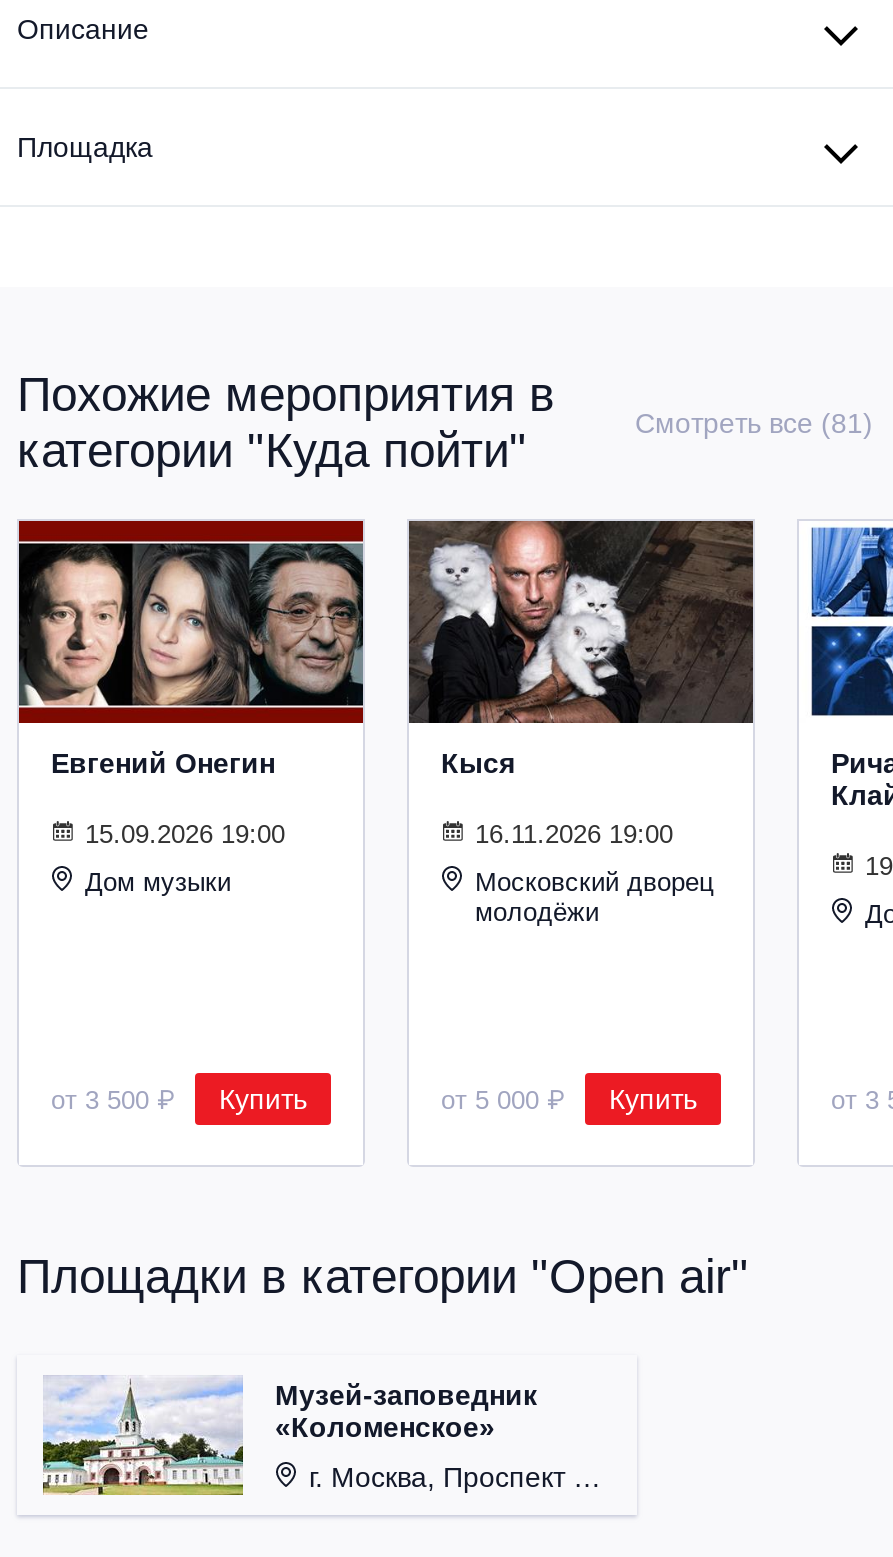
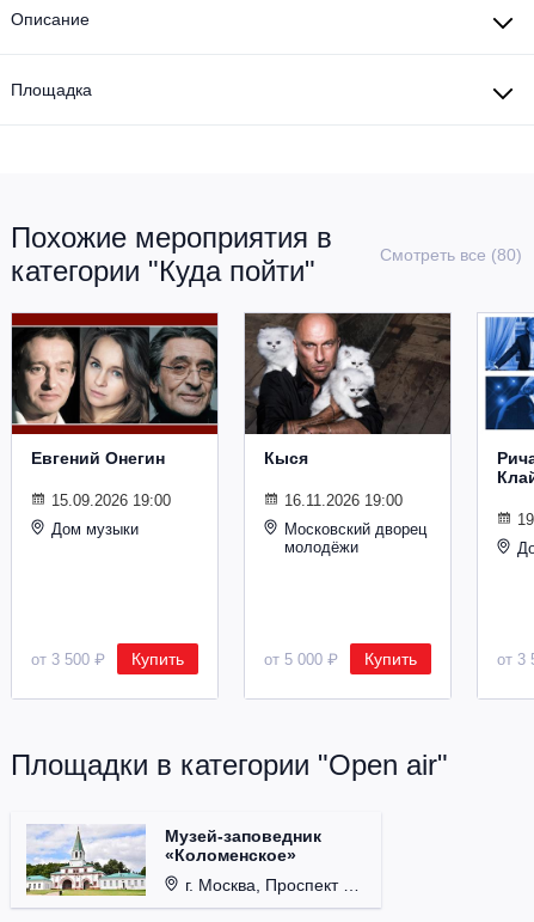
[635,407,873,439] Смотреть все (81) -> [380,245,522,264] Смотреть все (80)

